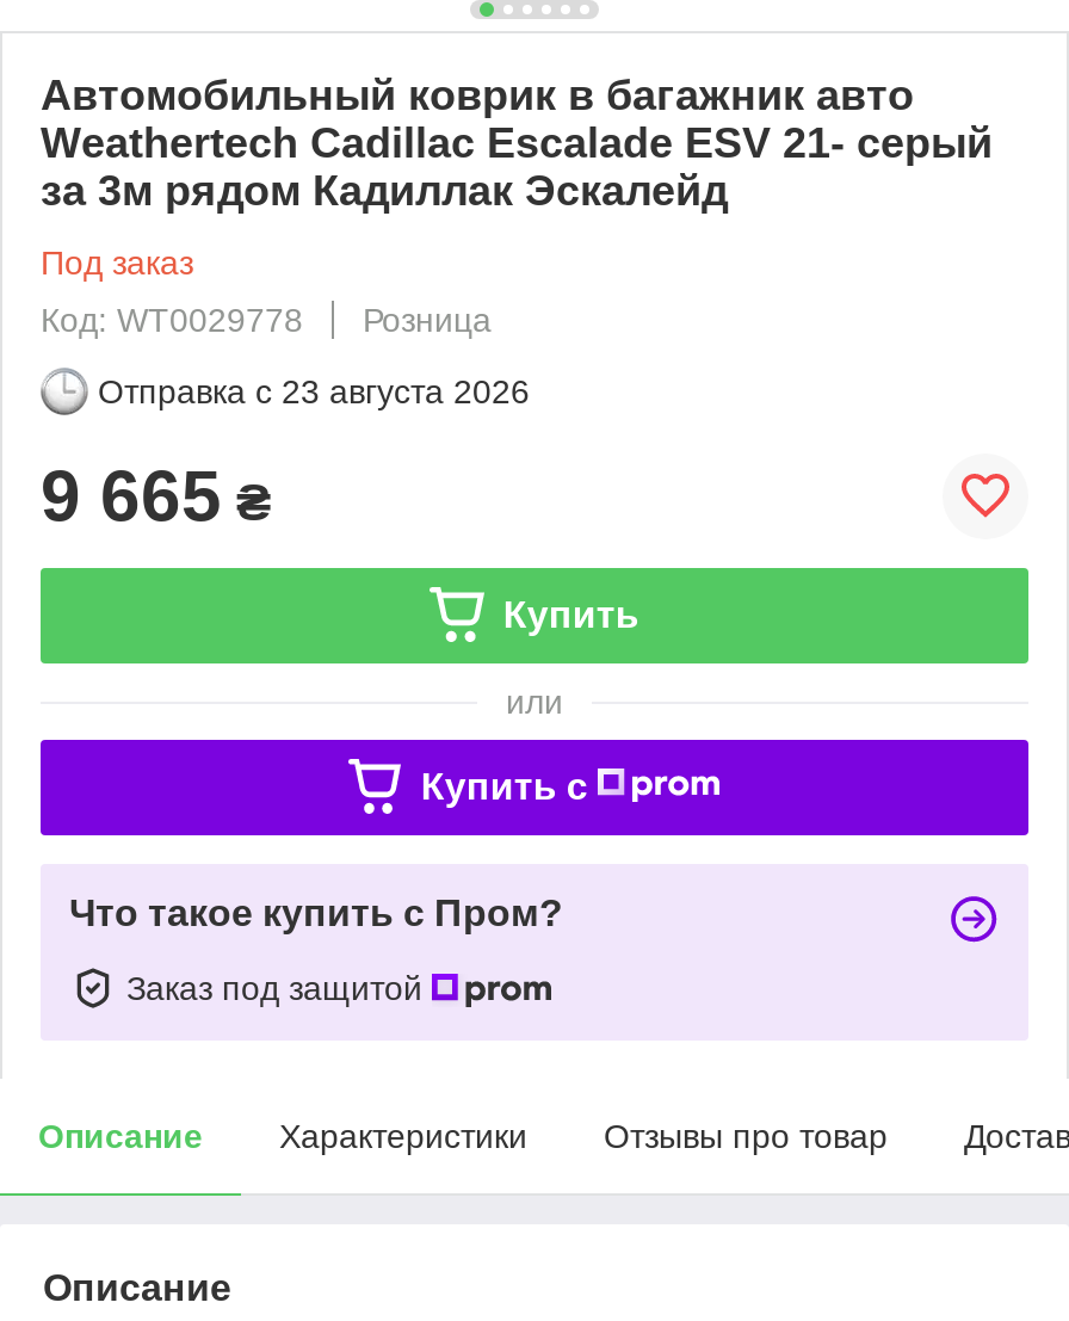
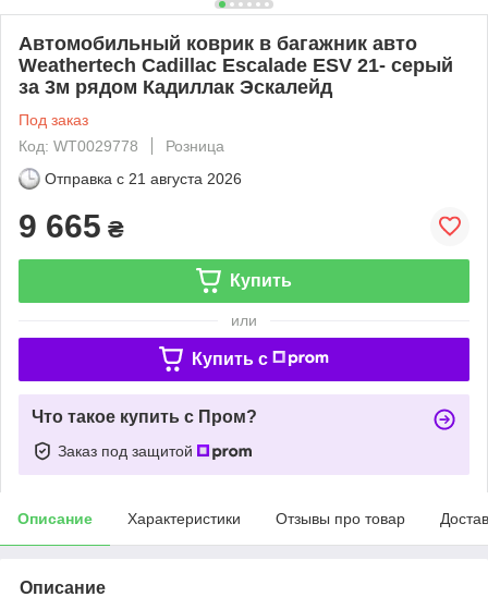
[98,372,530,410] Отправка с 23 августа 2026 -> [45,170,242,187] Отправка с 21 августа 2026

